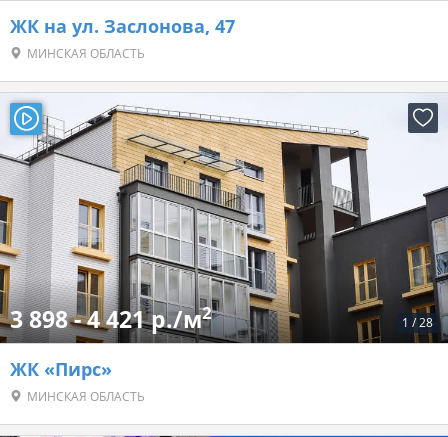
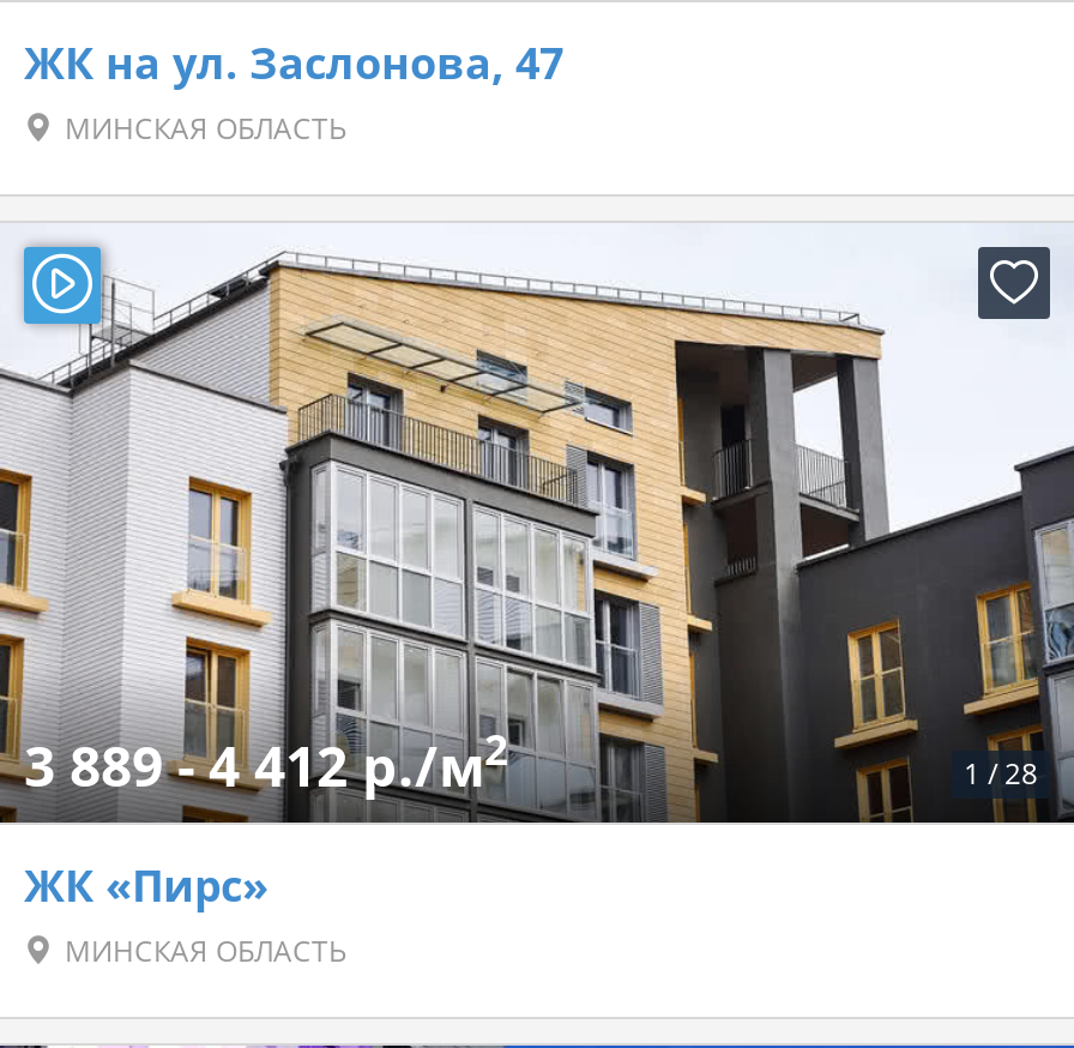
[10,301,212,335] 3 898 - 4 421 р./м2 -> [24,723,508,803] 3 889 - 4 412 р./м2

